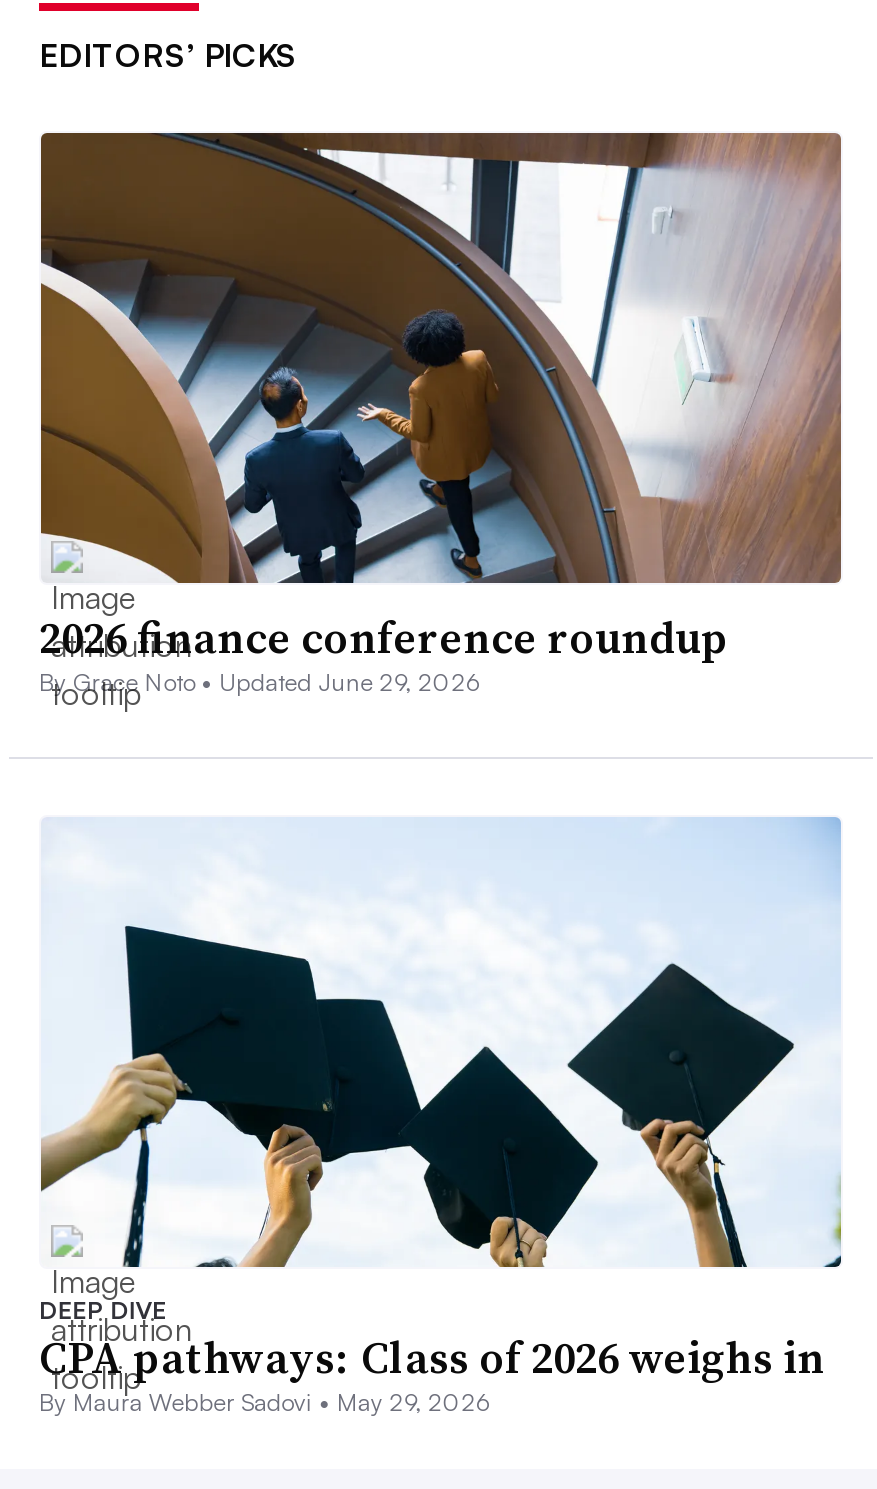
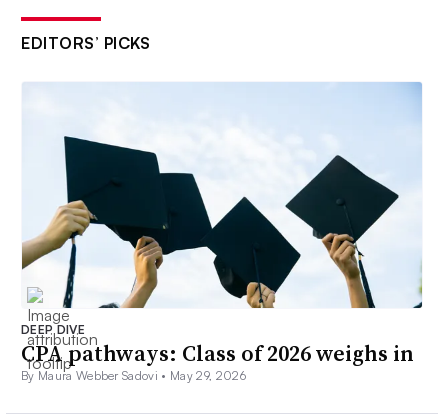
[39,131,843,698] [image] | 2026 finance conference roundup | By Grace Noto • Updated June 29, 2026 -> none

